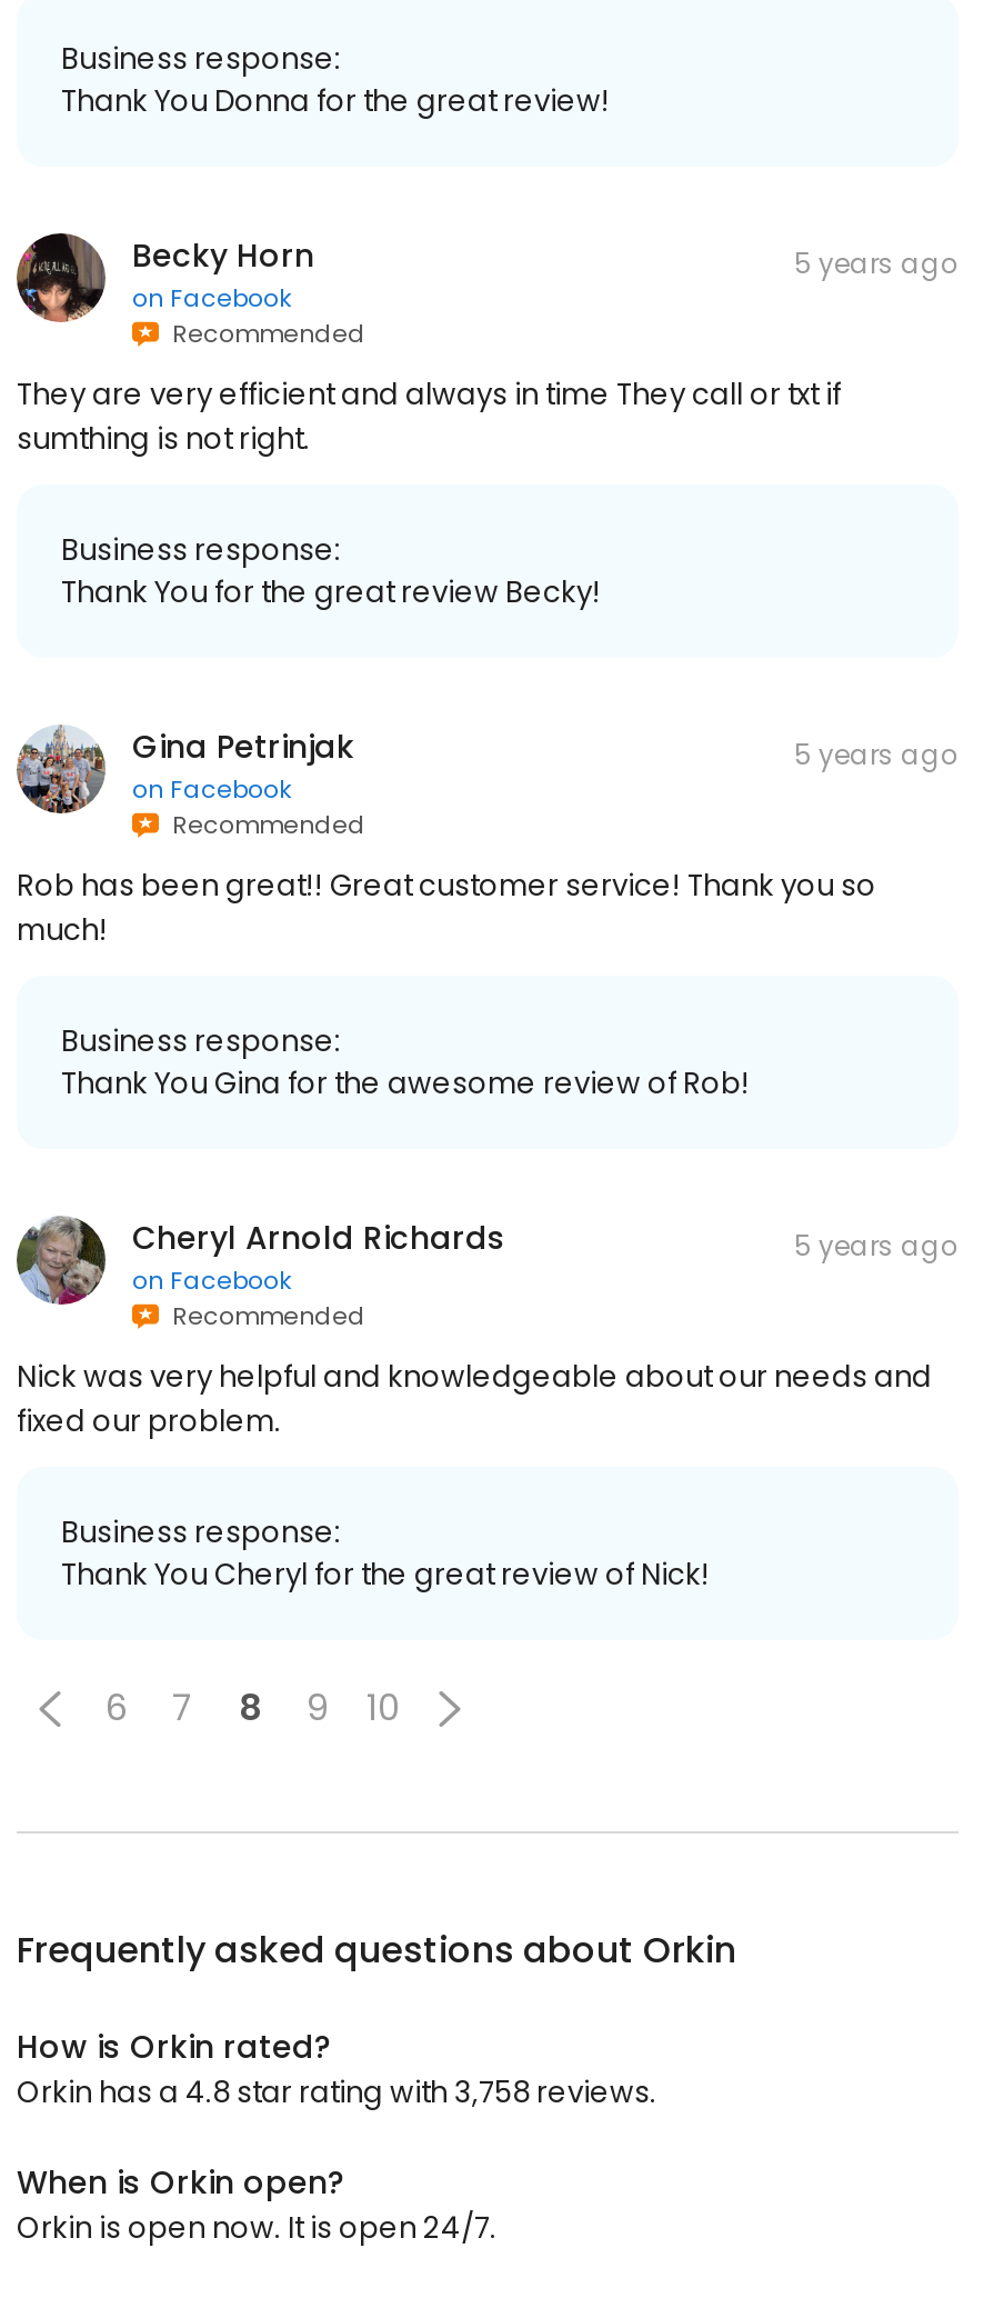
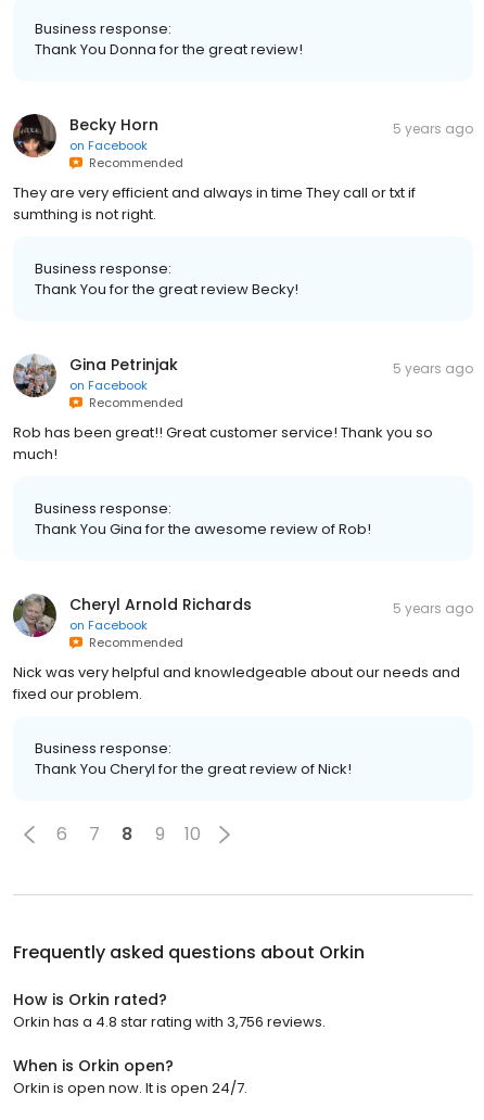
[17,2071,656,2113] Orkin has a 4.8 star rating with 3,758 reviews. -> [13,1011,326,1032] Orkin has a 4.8 star rating with 3,756 reviews.

